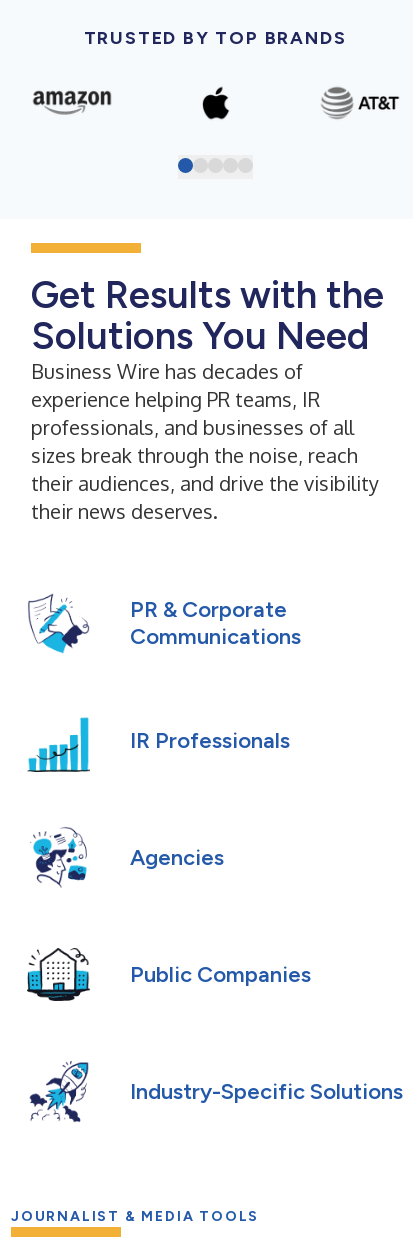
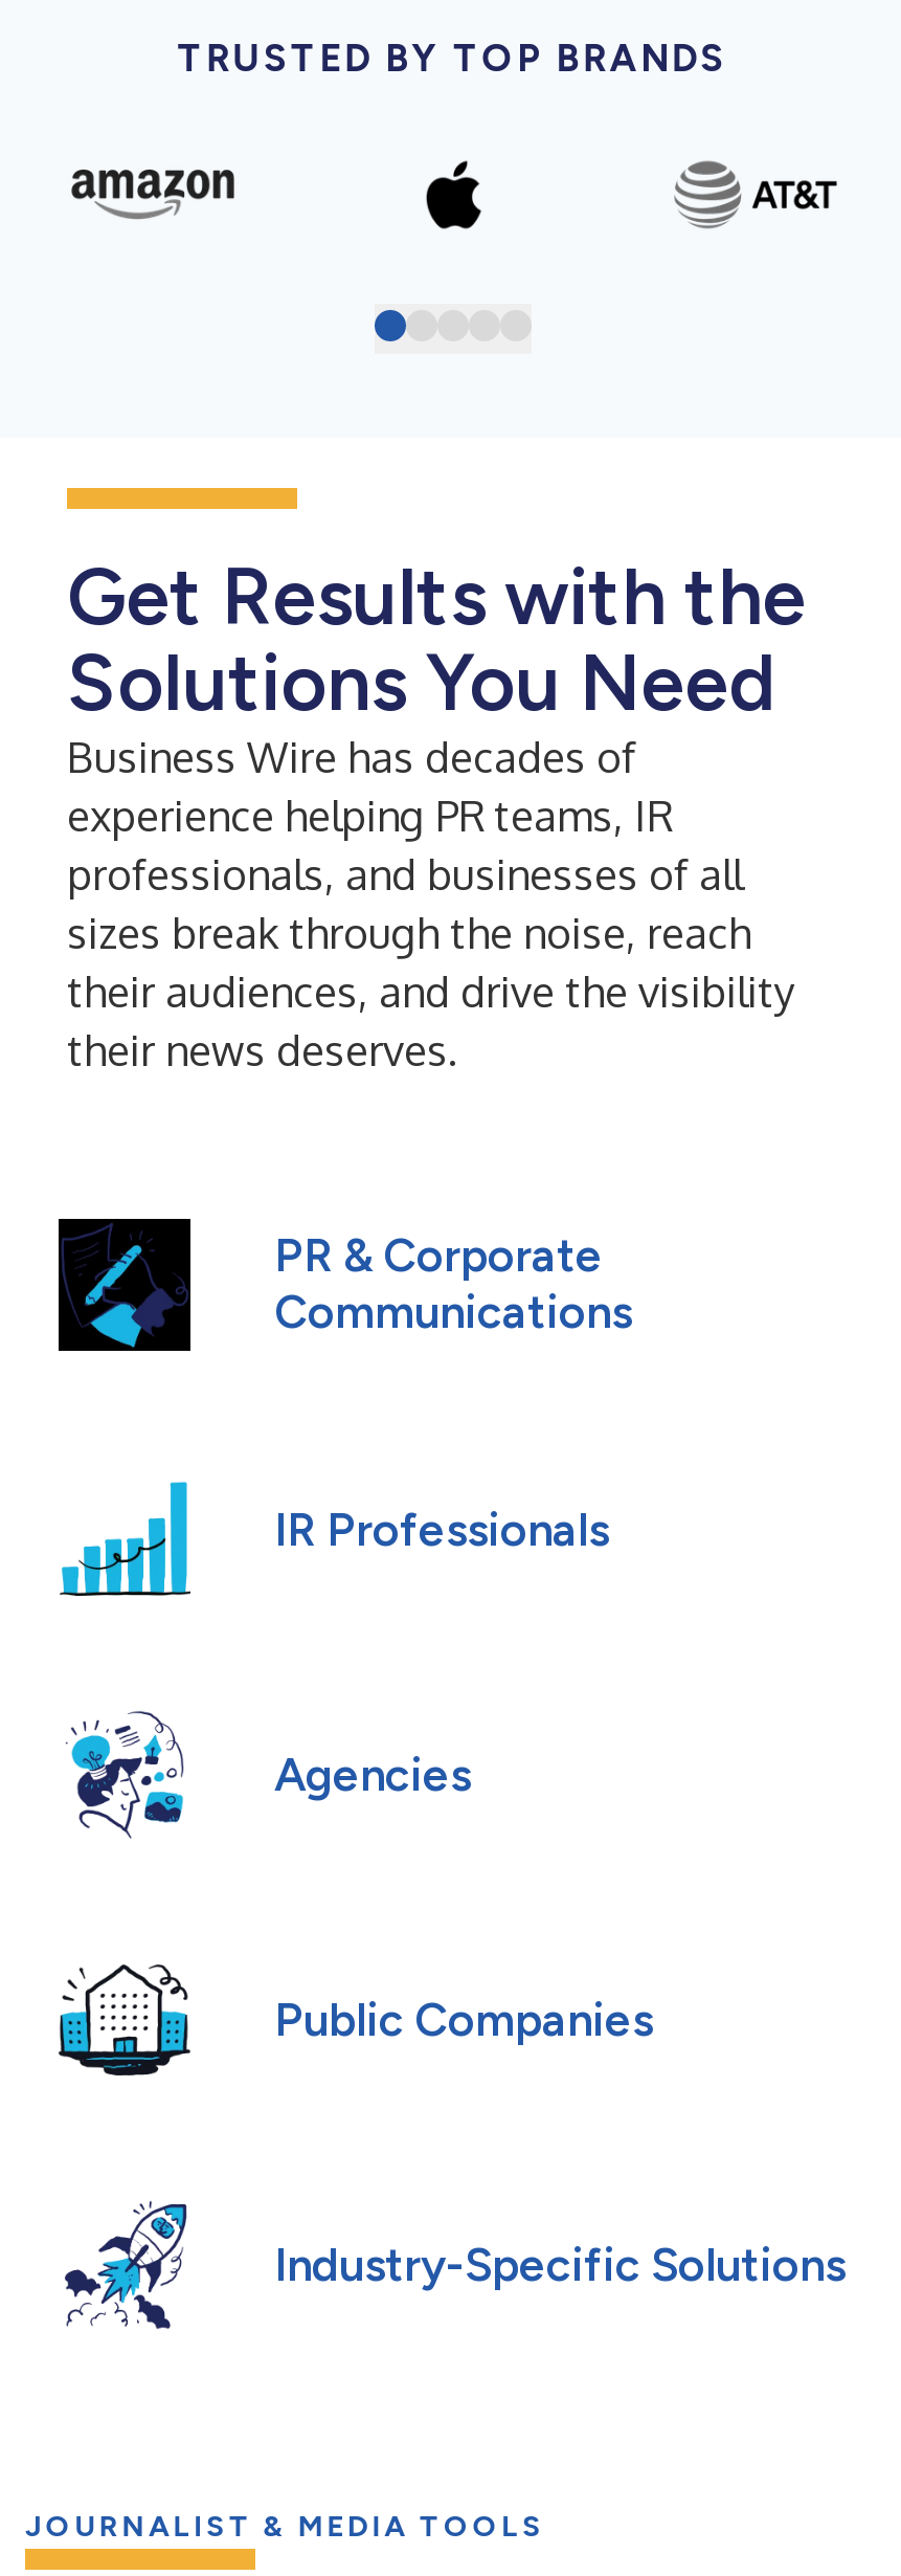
[27,592,90,655] [image] -> [57,1217,193,1353] [image]

